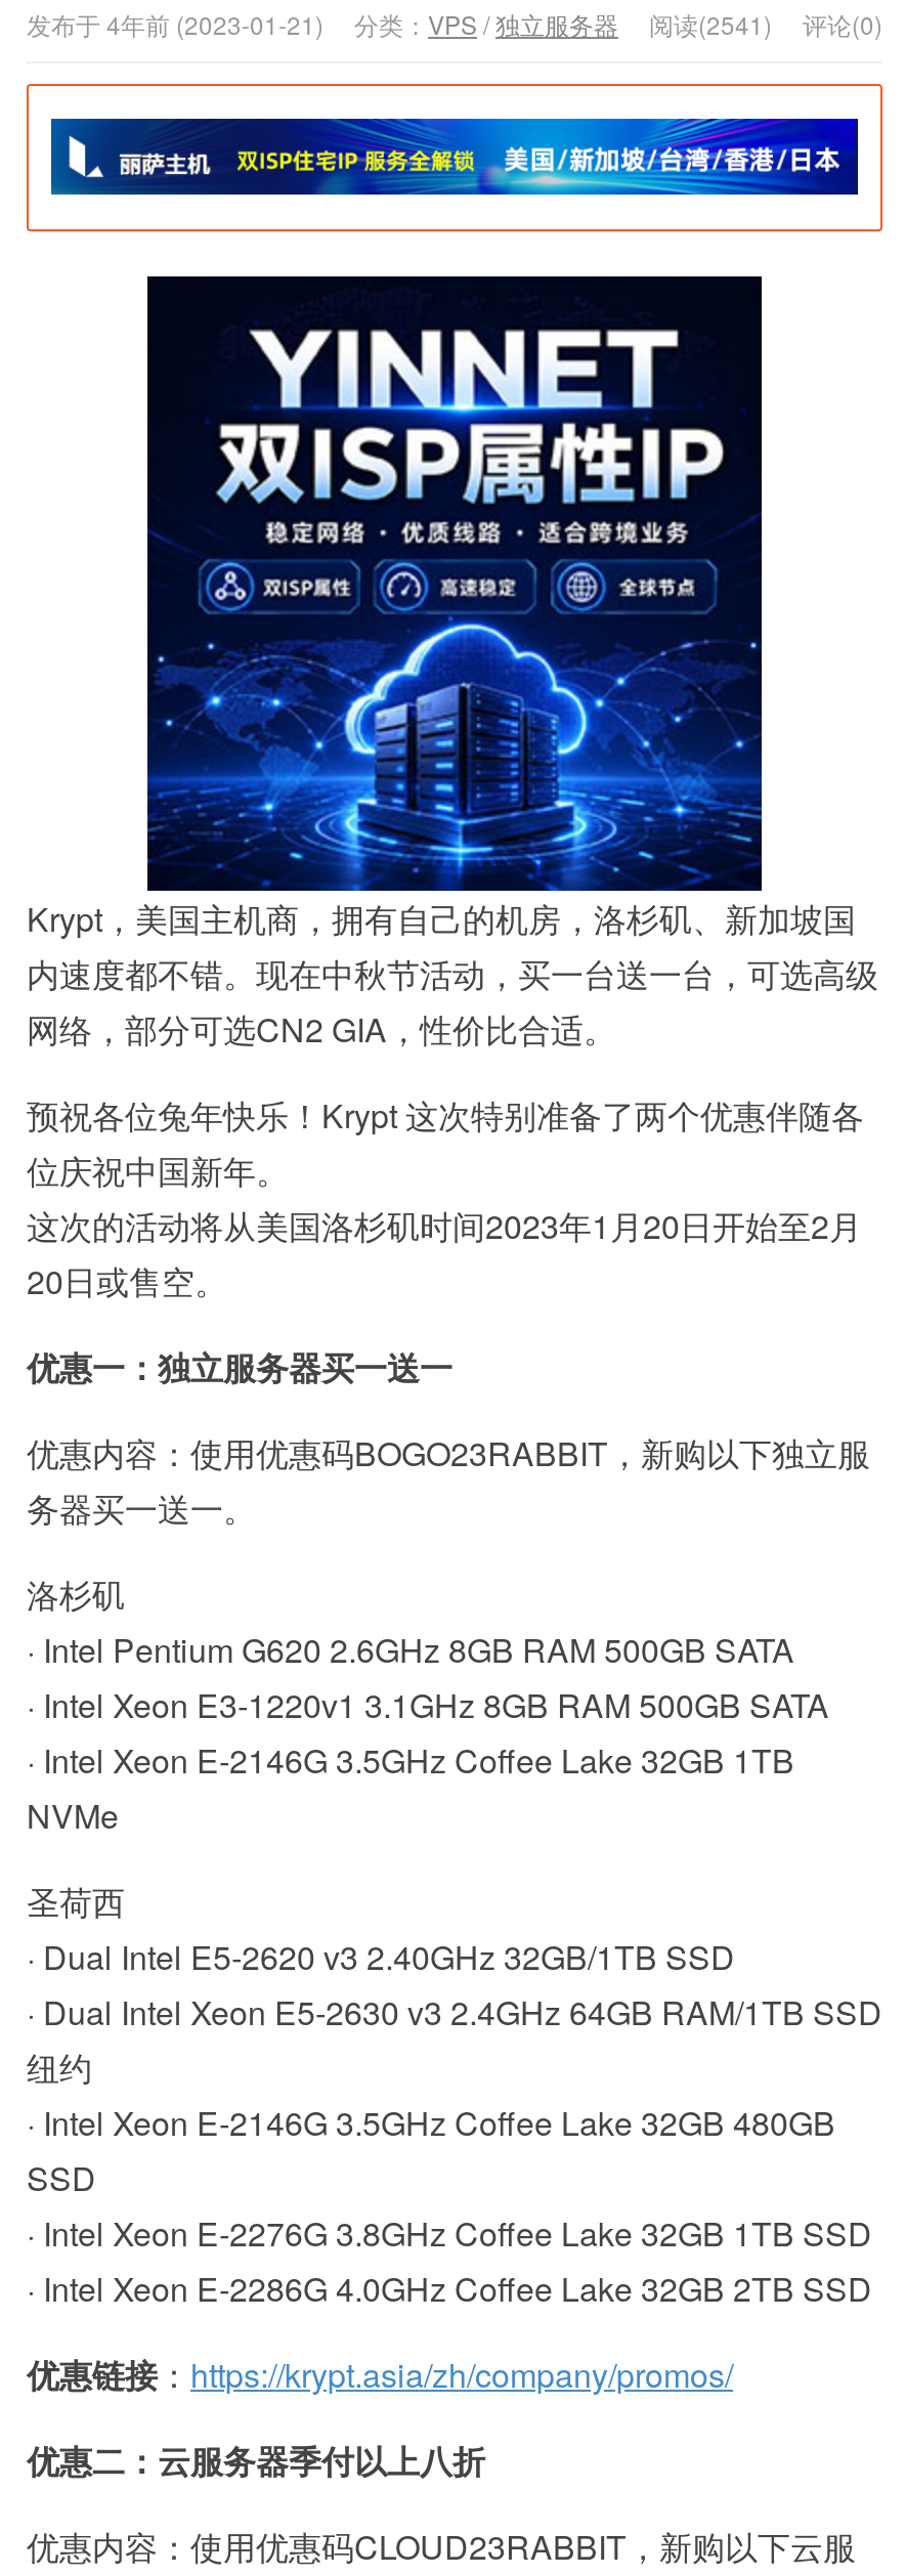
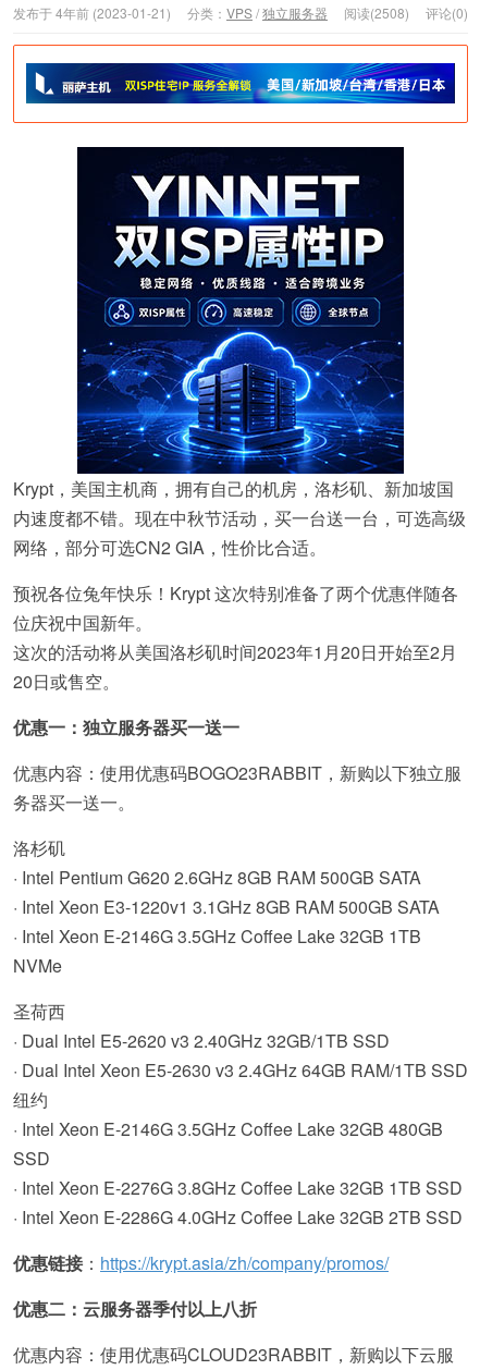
[27,6,882,41] 发布于 4年前 (2023-01-21) 分类：VPS /独立服务器 阅读(2541) 评论(0) -> [13,3,468,22] 发布于 4年前 (2023-01-21) 分类：VPS /独立服务器 阅读(2508) 评论(0)

